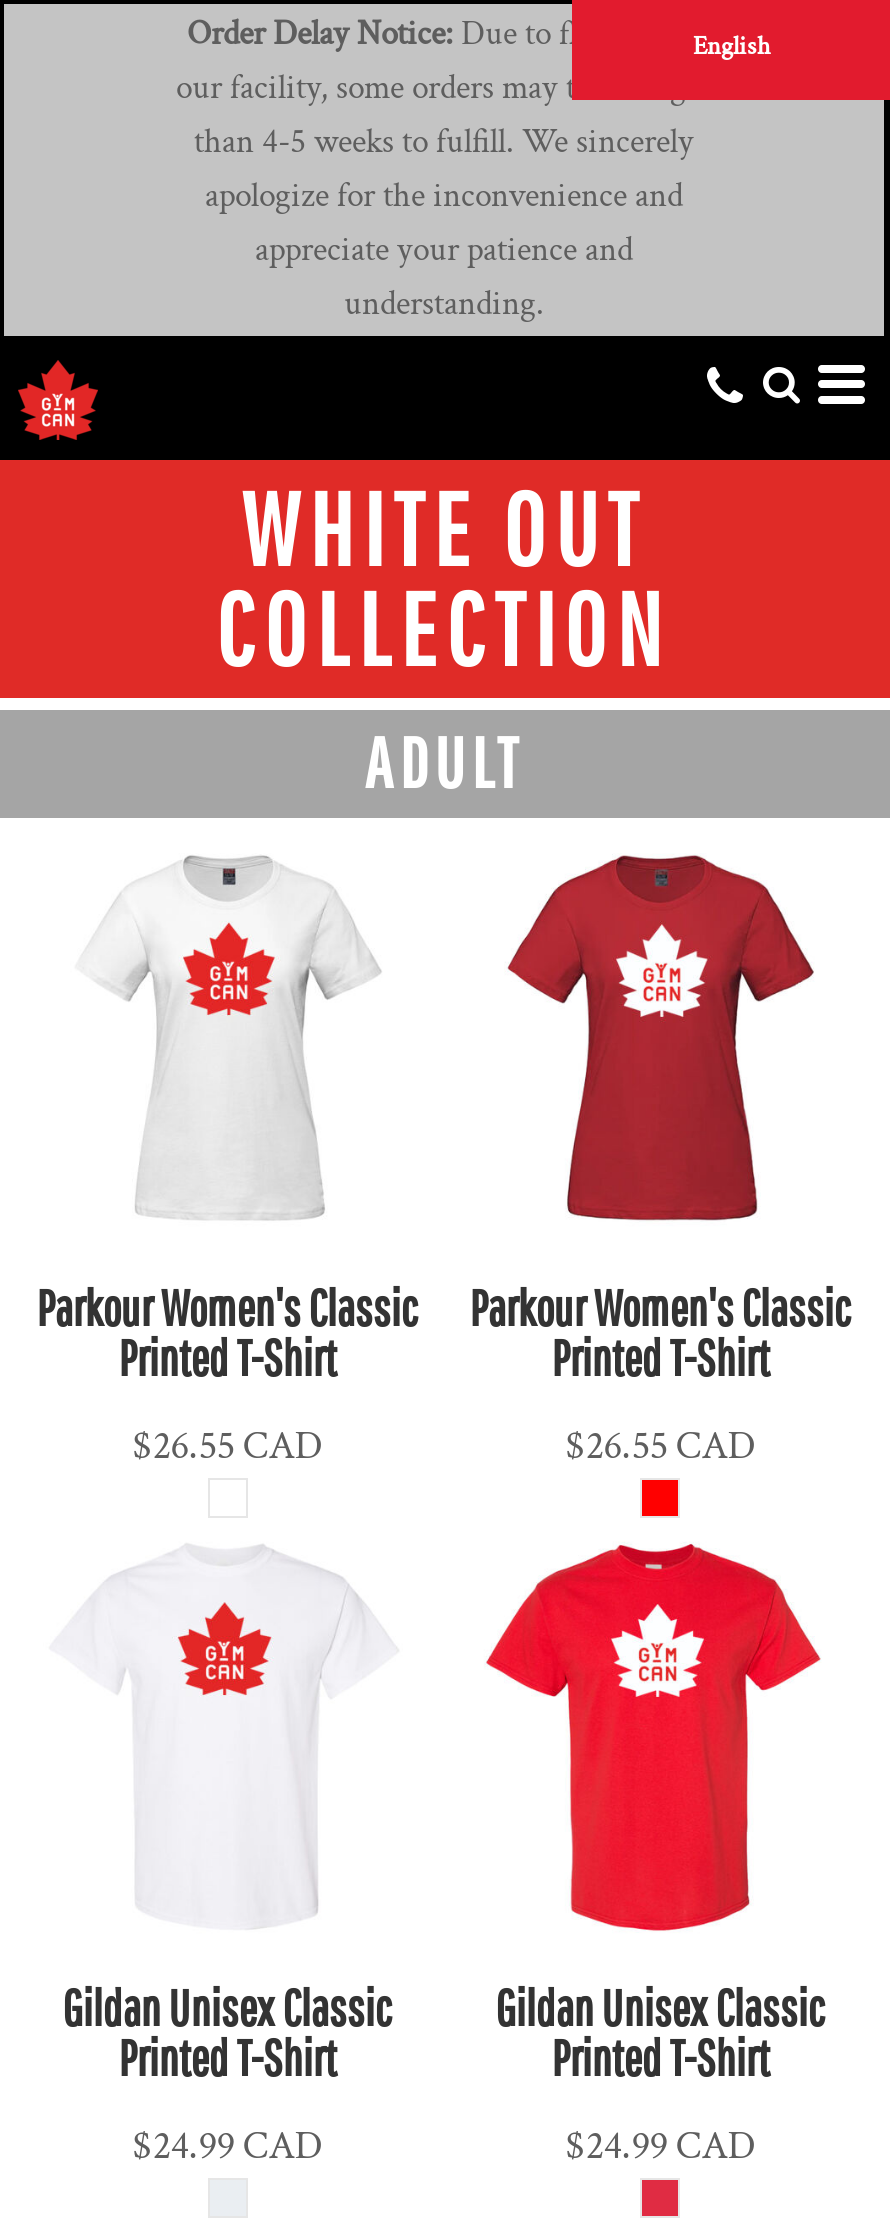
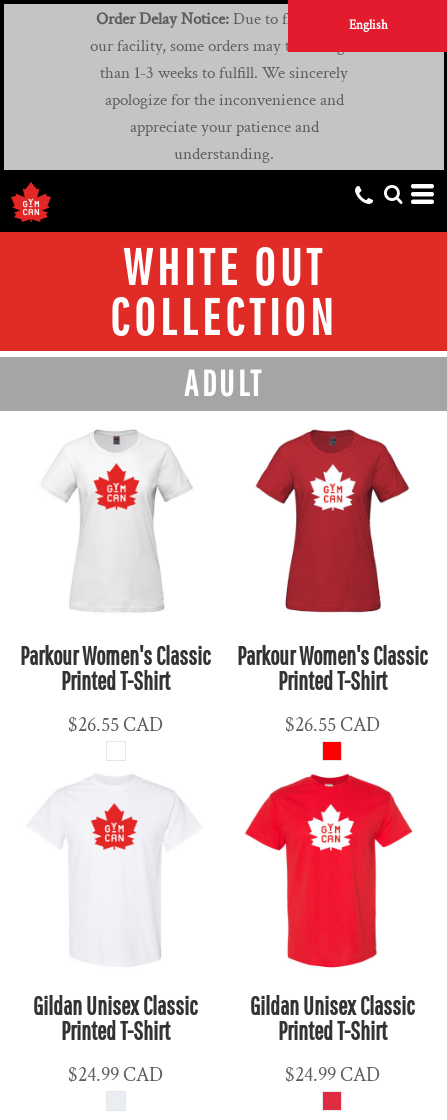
[194,120,694,164] than 4-5 weeks to fulfill. We sincerely -> [100,62,348,84] than 1-3 weeks to fulfill. We sincerely

